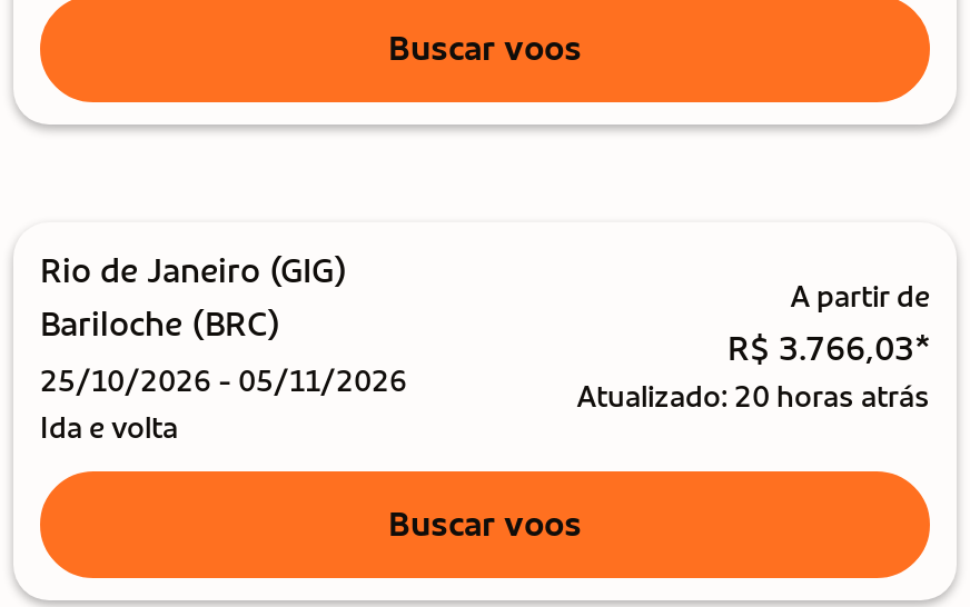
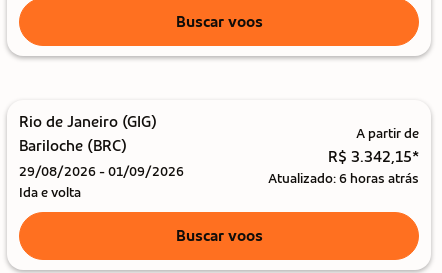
[727,332,930,368] R$ 3.766,03* -> [328,149,419,165] R$ 3.342,15*
[40,368,407,399] 25/10/2026 - 05/11/2026 -> [19,165,184,179] 29/08/2026 - 01/09/2026
[576,383,930,414] Atualizado: 20 horas atrás -> [268,172,419,186] Atualizado: 6 horas atrás

